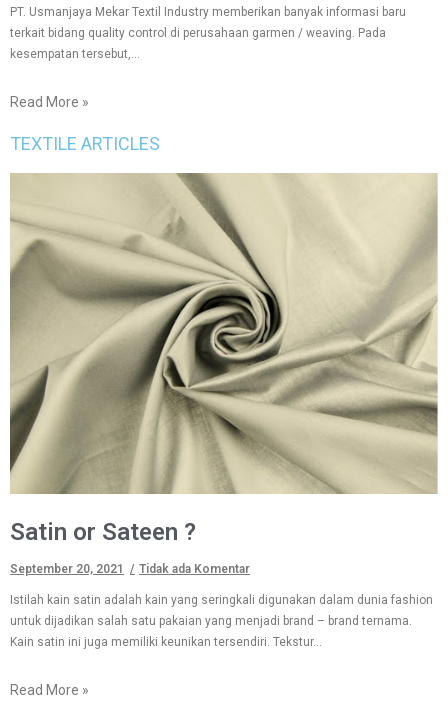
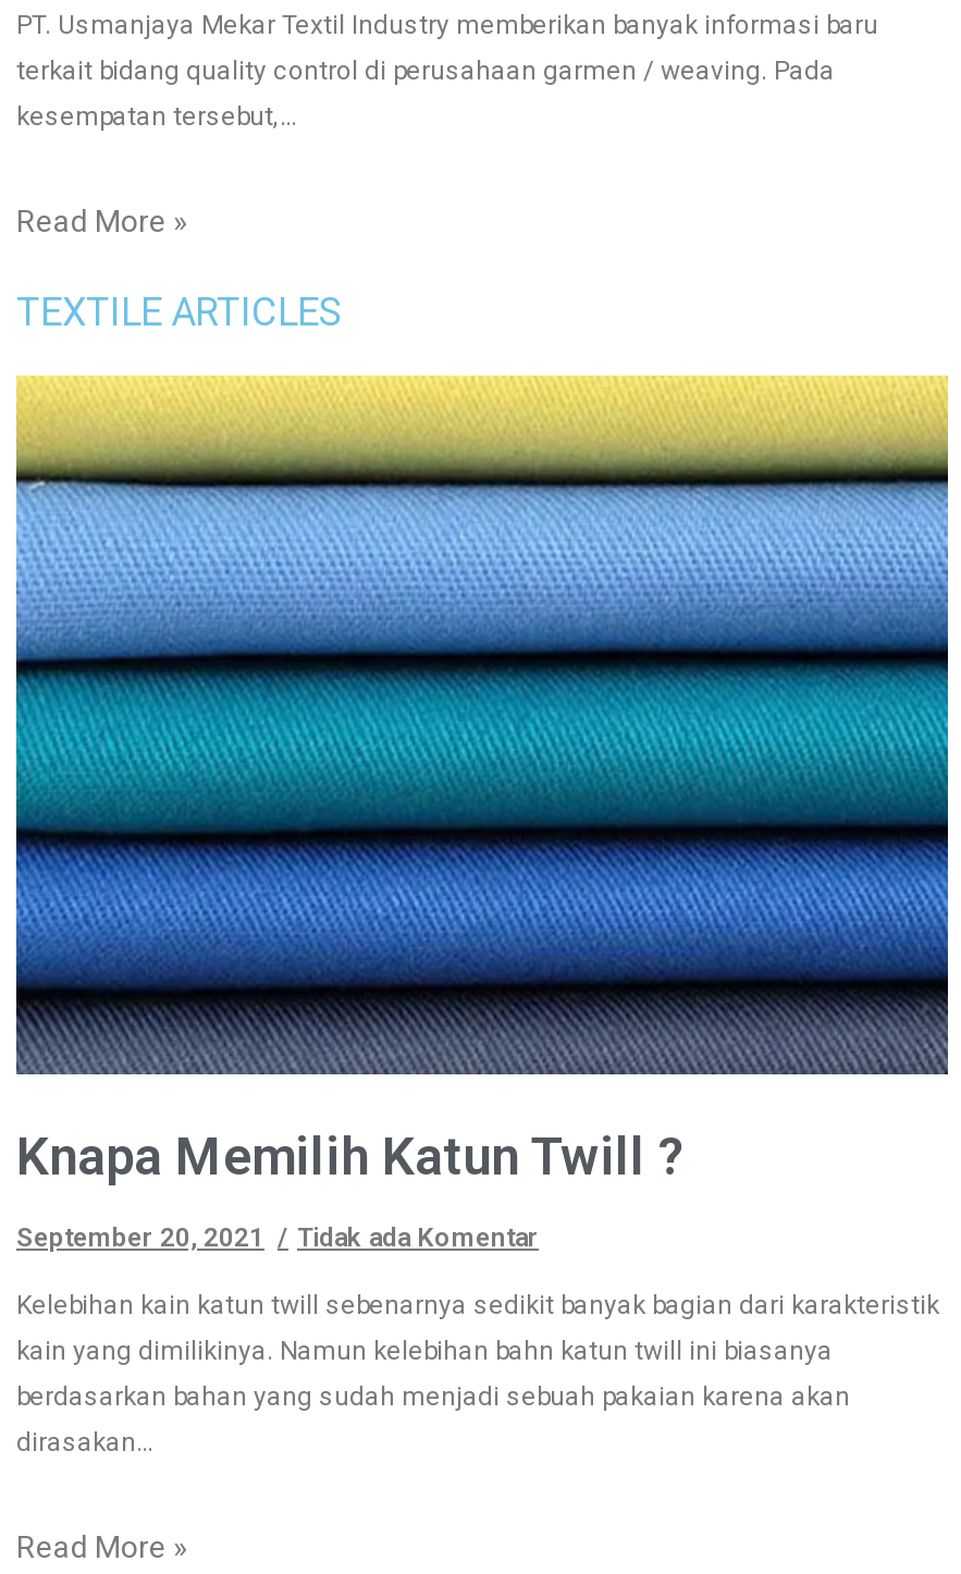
[9,172,439,546] [image] | Satin or Sateen ? -> [14,373,950,1187] [image] | Knapa Memilih Katun Twill ?
[10,593,433,649] Istilah kain satin adalah kain yang seringkali digunakan dalam dunia fashion | untuk dijadikan salah satu pakaian yang menjadi brand – brand ternama. | Kain satin ini juga memiliki keunikan tersendiri. Tekstur… -> [16,1289,939,1457] Kelebihan kain katun twill sebenarnya sedikit banyak bagian dari karakteristik | kain yang dimilikinya. Namun kelebihan bahn katun twill ini biasanya | berdasarkan bahan yang sudah menjadi sebuah pakaian karena akan | dirasakan…

